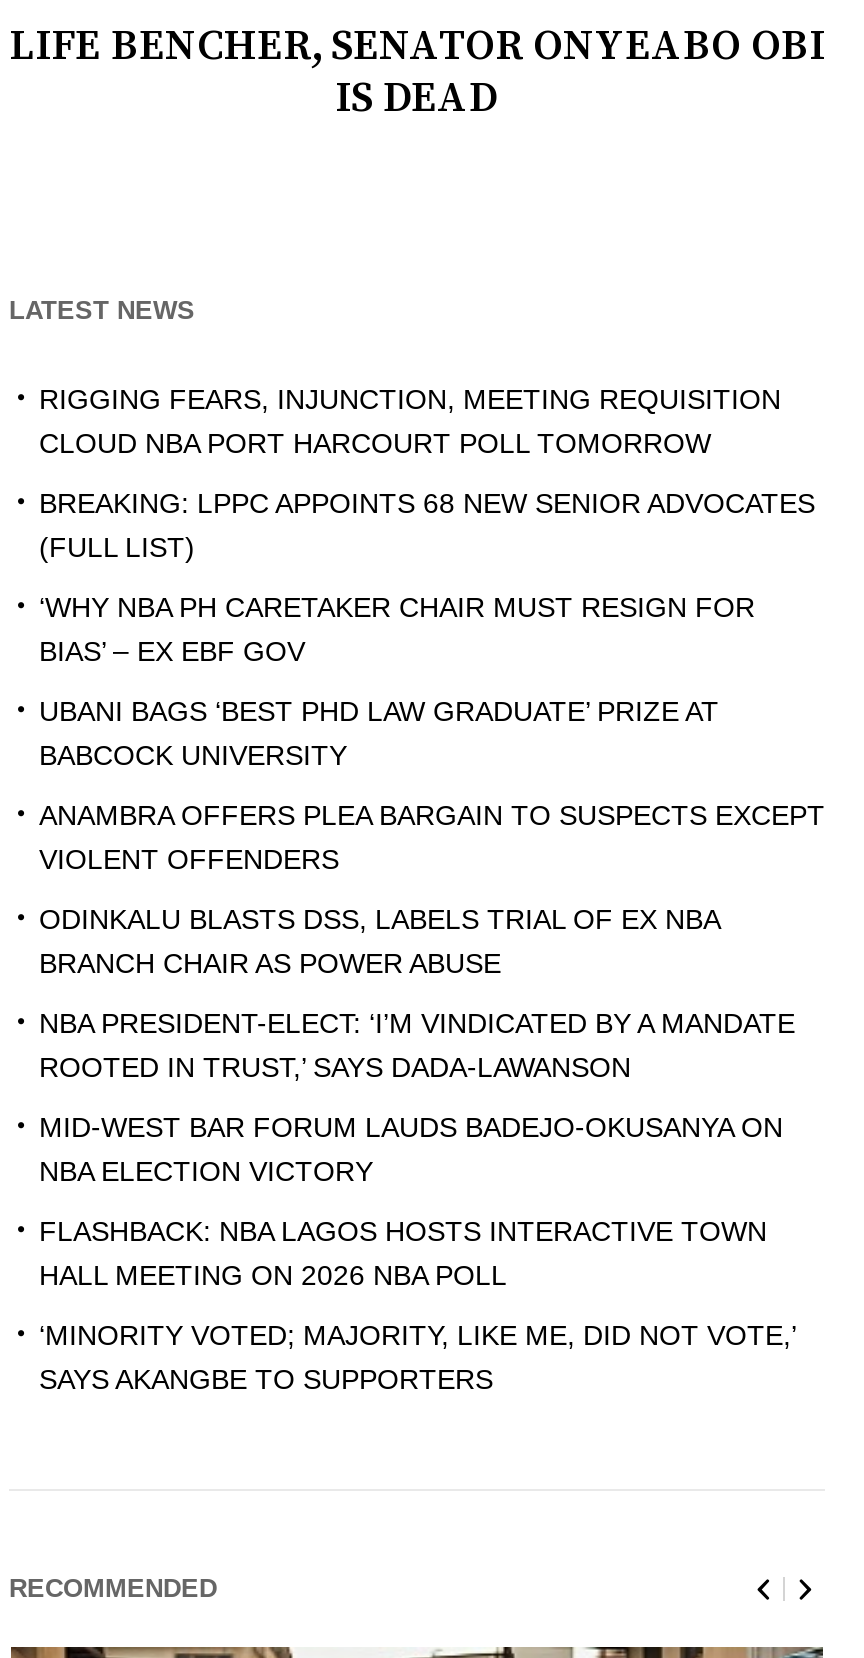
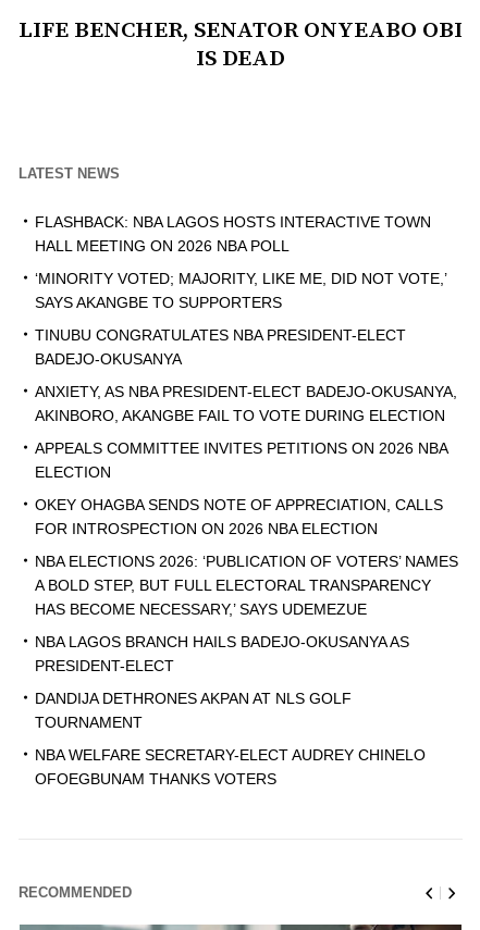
[39,384,825,1188] RIGGING FEARS, INJUNCTION, MEETING REQUISITION | CLOUD NBA PORT HARCOURT POLL TOMORROW | BREAKING: LPPC APPOINTS 68 NEW SENIOR ADVOCATES | (FULL LIST) | ‘WHY NBA PH CARETAKER CHAIR MUST RESIGN FOR | BIAS’ – EX EBF GOV | UBANI BAGS ‘BEST PHD LAW GRADUATE’ PRIZE AT | BABCOCK UNIVERSITY | ANAMBRA OFFERS PLEA BARGAIN TO SUSPECTS EXCEPT | VIOLENT OFFENDERS | ODINKALU BLASTS DSS, LABELS TRIAL OF EX NBA | BRANCH CHAIR AS POWER ABUSE | NBA PRESIDENT-ELECT: ‘I’M VINDICATED BY A MANDATE | ROOTED IN TRUST,’ SAYS DADA-LAWANSON | MID-WEST BAR FORUM LAUDS BADEJO-OKUSANYA ON | NBA ELECTION VICTORY -> none
moved [39,1216,795,1396] -> [35,213,446,311]: FLASHBACK: NBA LAGOS HOSTS INTERACTIVE TOWN | HALL MEETING ON 2026 NBA POLL | ‘MINORITY VOTED; MAJORITY, LIKE ME, DID NOT VOTE,’ | SAYS AKANGBE TO SUPPORTERS
none -> [35,326,458,787] TINUBU CONGRATULATES NBA PRESIDENT-ELECT | BADEJO-OKUSANYA | ANXIETY, AS NBA PRESIDENT-ELECT BADEJO-OKUSANYA, | AKINBORO, AKANGBE FAIL TO VOTE DURING ELECTION | APPEALS COMMITTEE INVITES PETITIONS ON 2026 NBA | ELECTION | OKEY OHAGBA SENDS NOTE OF APPRECIATION, CALLS | FOR INTROSPECTION ON 2026 NBA ELECTION | NBA ELECTIONS 2026: ‘PUBLICATION OF VOTERS’ NAMES | A BOLD STEP, BUT FULL ELECTORAL TRANSPARENCY | HAS BECOME NECESSARY,’ SAYS UDEMEZUE | NBA LAGOS BRANCH HAILS BADEJO-OKUSANYA AS | PRESIDENT-ELECT | DANDIJA DETHRONES AKPAN AT NLS GOLF | TOURNAMENT | NBA WELFARE SECRETARY-ELECT AUDREY CHINELO | OFOEGBUNAM THANKS VOTERS

